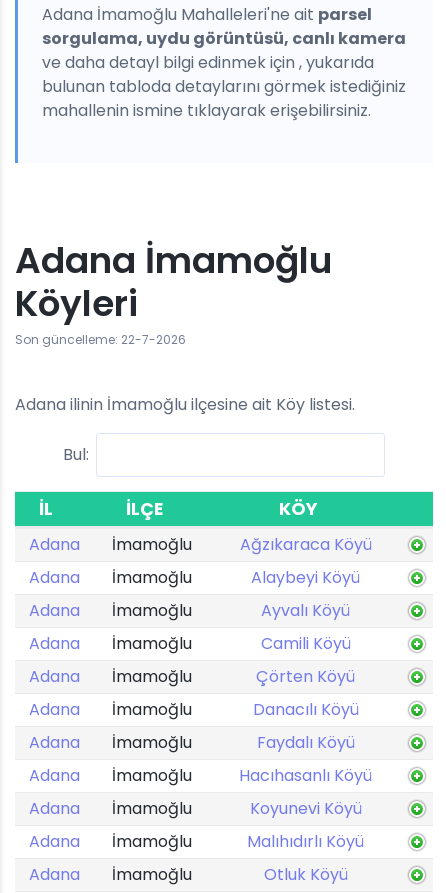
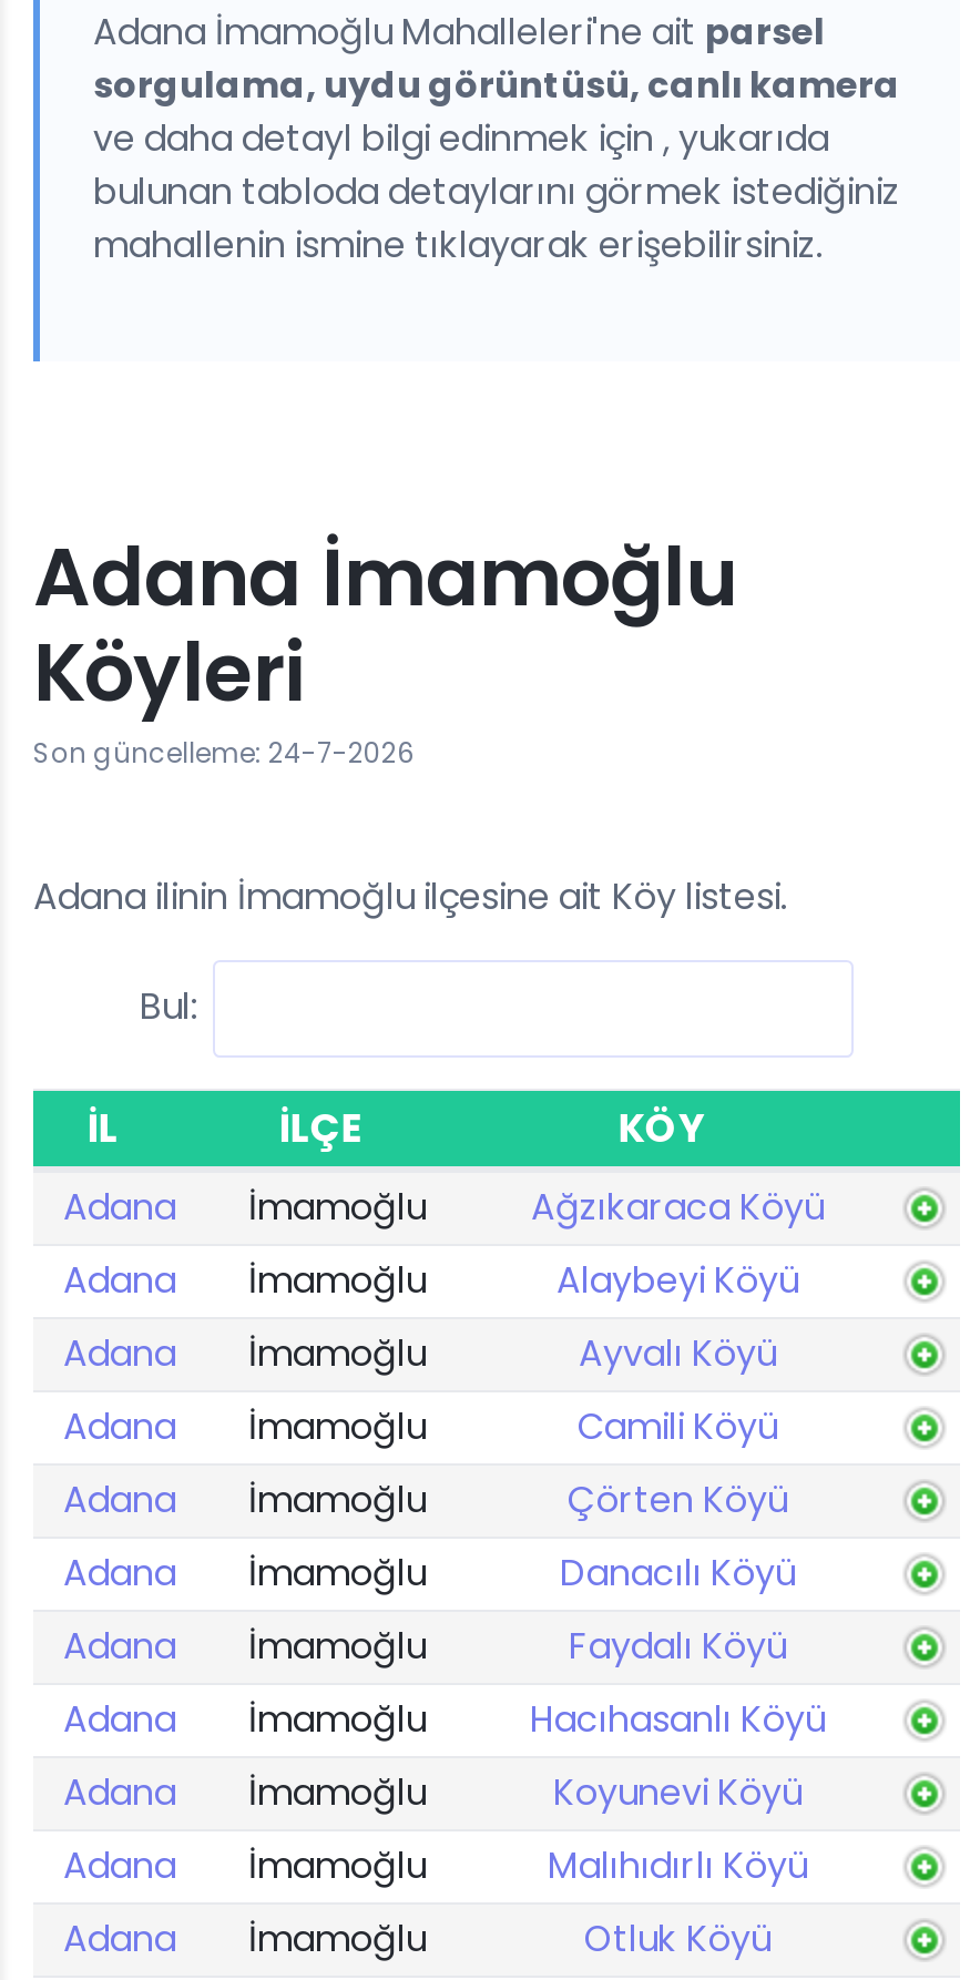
[15,331,186,348] Son güncelleme: 22-7-2026 -> [33,734,415,772] Son güncelleme: 24-7-2026

